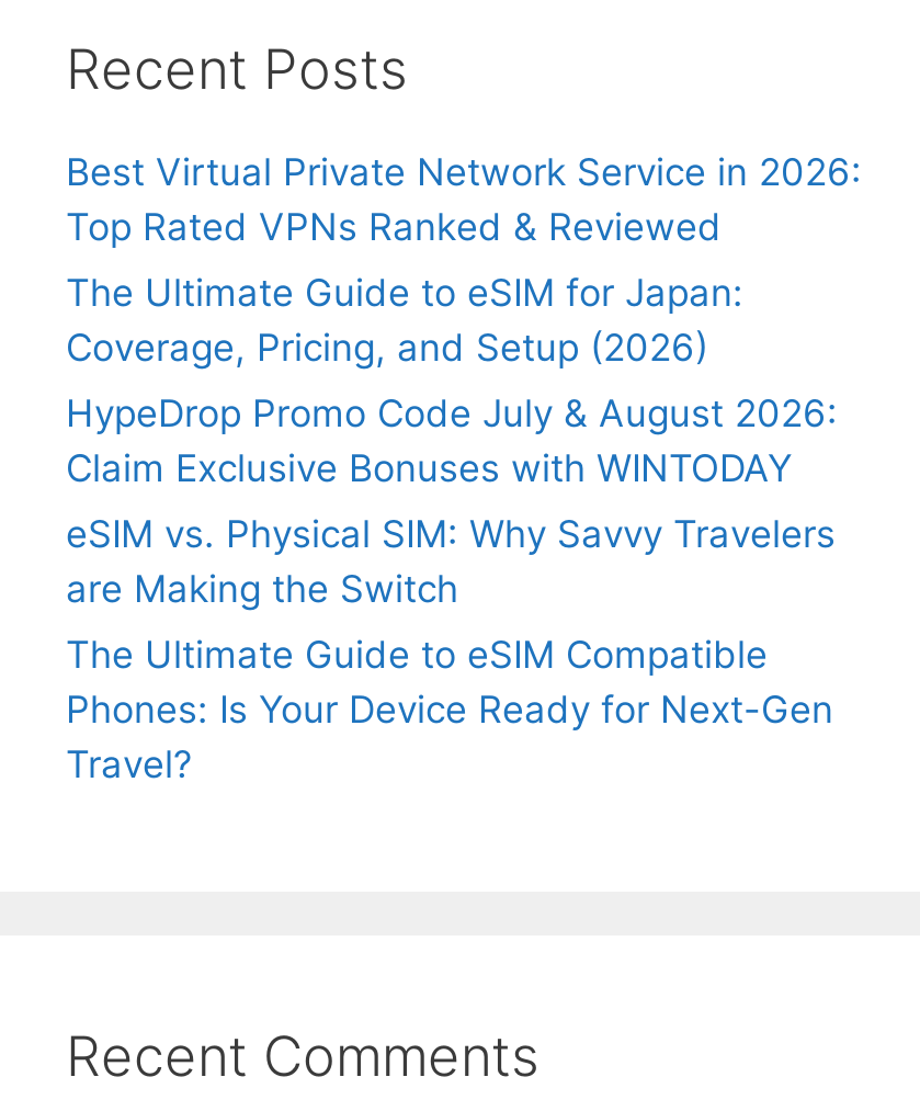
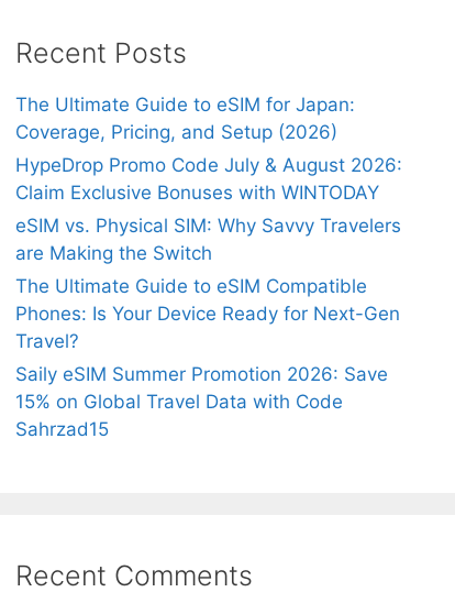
[66,151,862,249] Best Virtual Private Network Service in 2026: | Top Rated VPNs Ranked & Reviewed -> none
moved [66,271,838,787] -> [15,94,402,352]: The Ultimate Guide to eSIM for Japan: | Coverage, Pricing, and Setup (2026) | HypeDrop Promo Code July & August 2026: | ... | Phones: Is Your Device Ready for Next-Gen | Travel?
none -> [15,363,388,440] Saily eSIM Summer Promotion 2026: Save | 15% on Global Travel Data with Code | Sahrzad15

